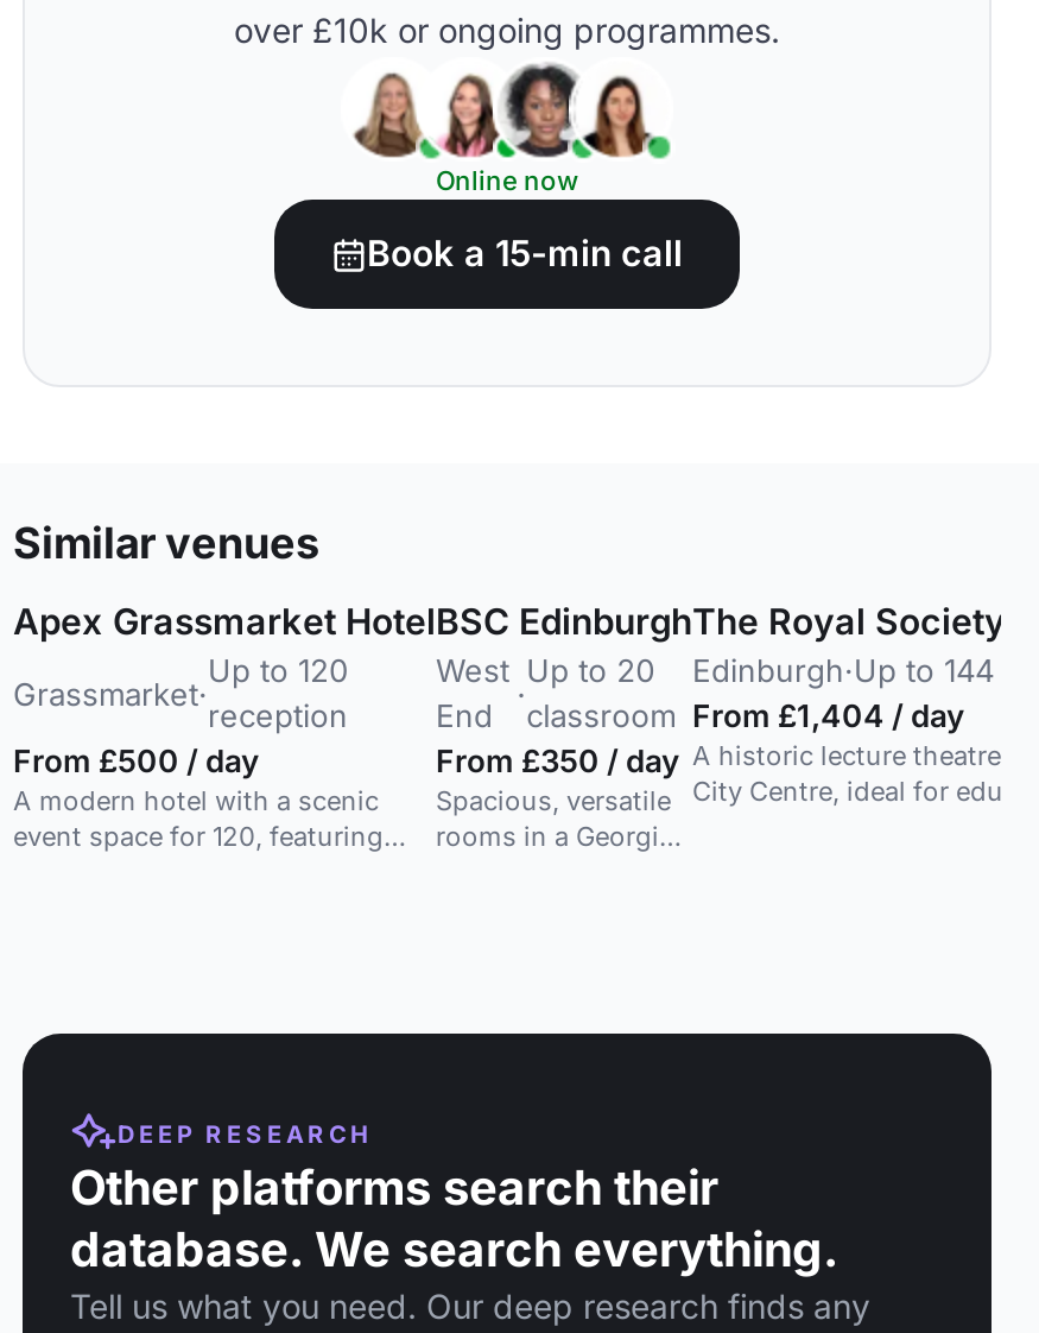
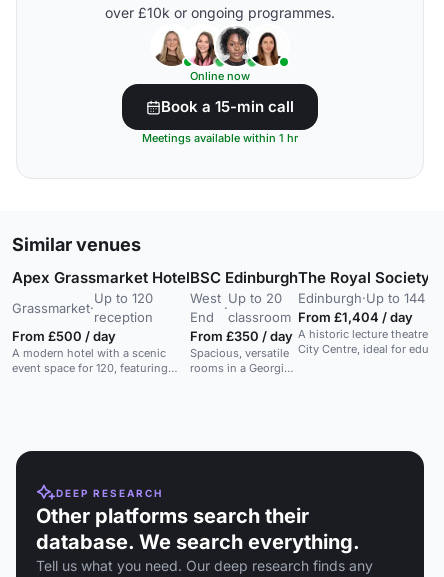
none -> [142,131,298,145] Meetings available within 1 hr

